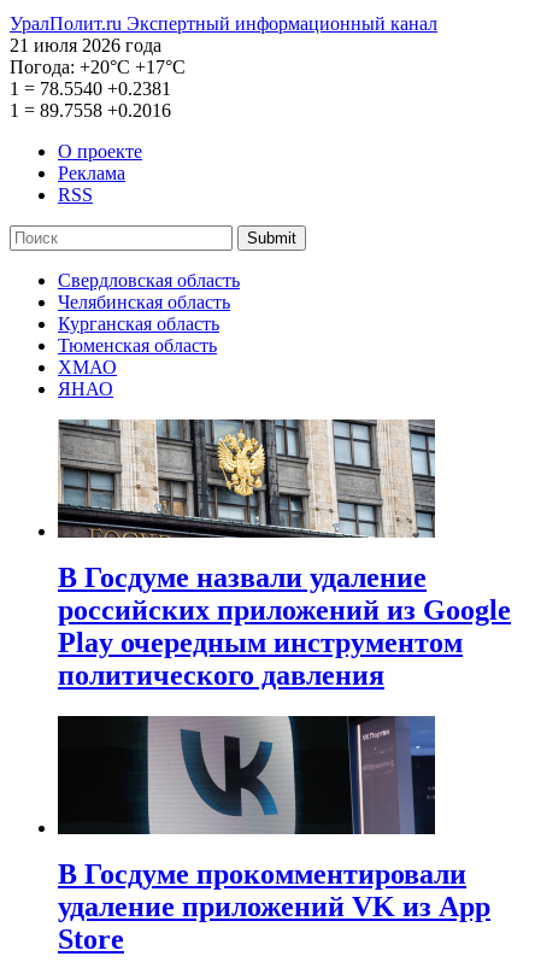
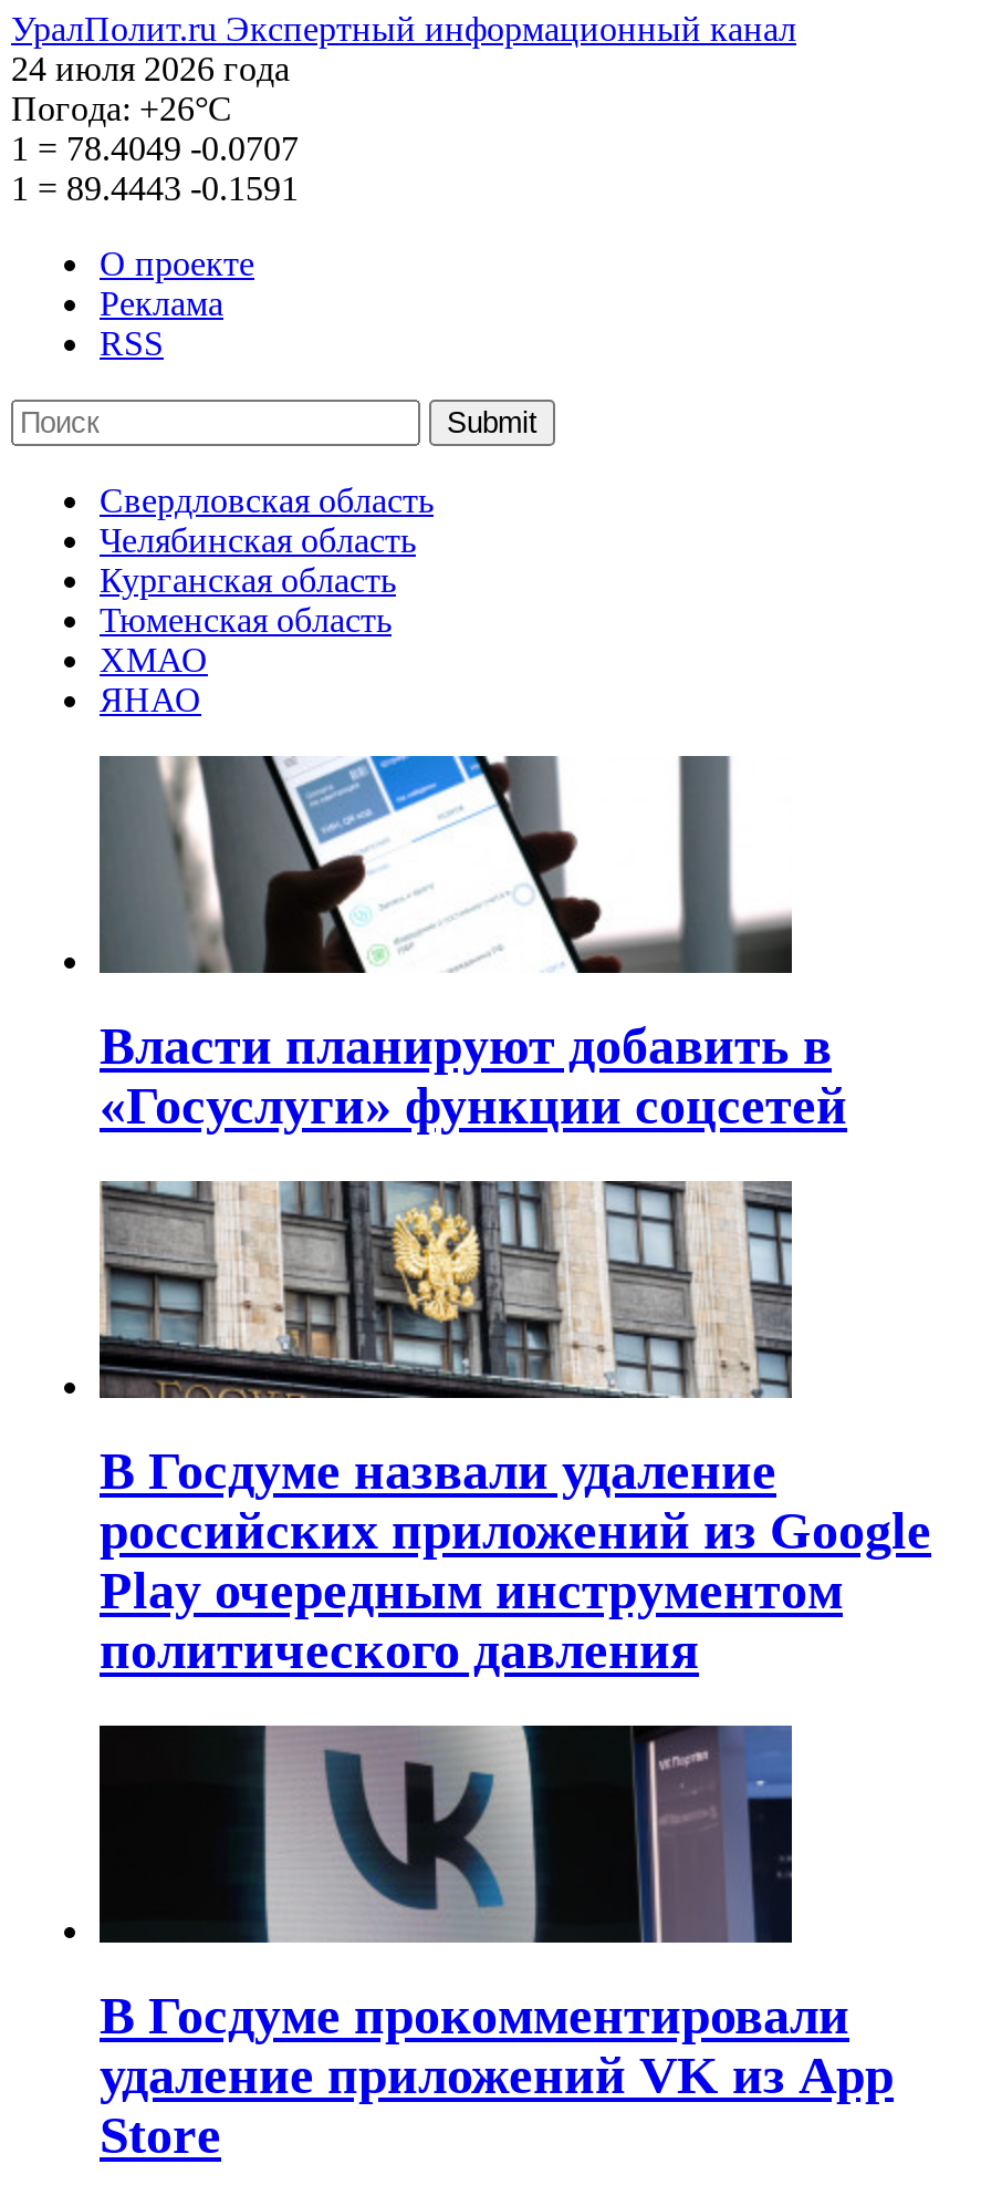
[10,35,186,121] 21 июля 2026 года | Погода: +20°С +17°С | 1 = 78.5540 +0.2381 | 1 = 89.7558 +0.2016 -> [11,50,299,207] 24 июля 2026 года | Погода: +26°С | 1 = 78.4049 -0.0707 | 1 = 89.4443 -0.1591
none -> [100,754,847,1134] [image] | Власти планируют добавить в | «Госуслуги» функции соцсетей

